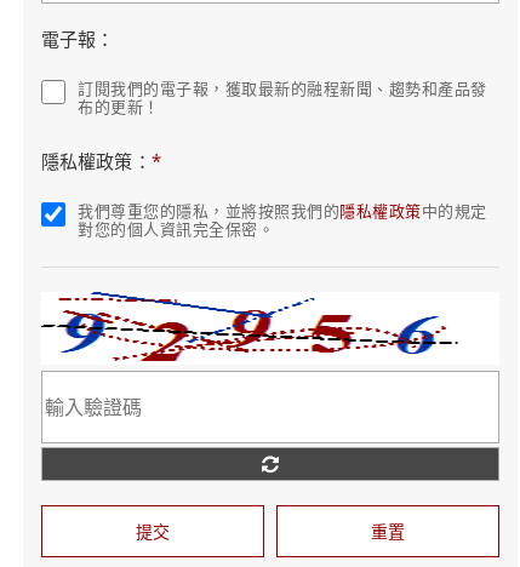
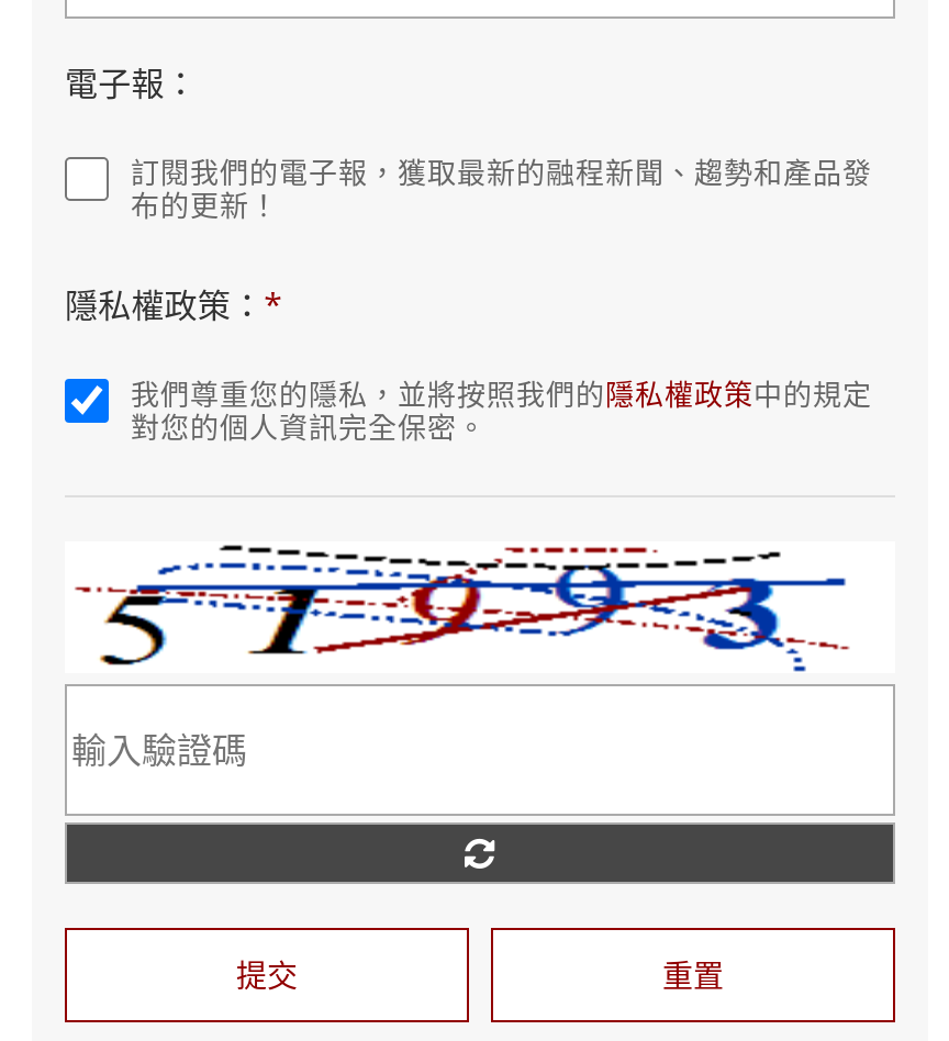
[40,291,473,363] [image] -> [65,541,849,673] [image]

